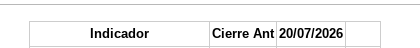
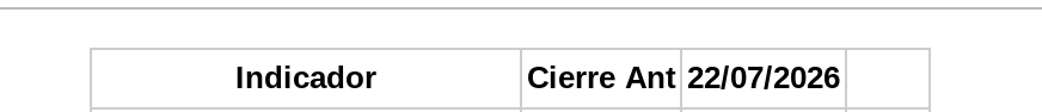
[212,26,343,41] Cierre Ant 20/07/2026 -> [527,59,840,95] Cierre Ant 22/07/2026

